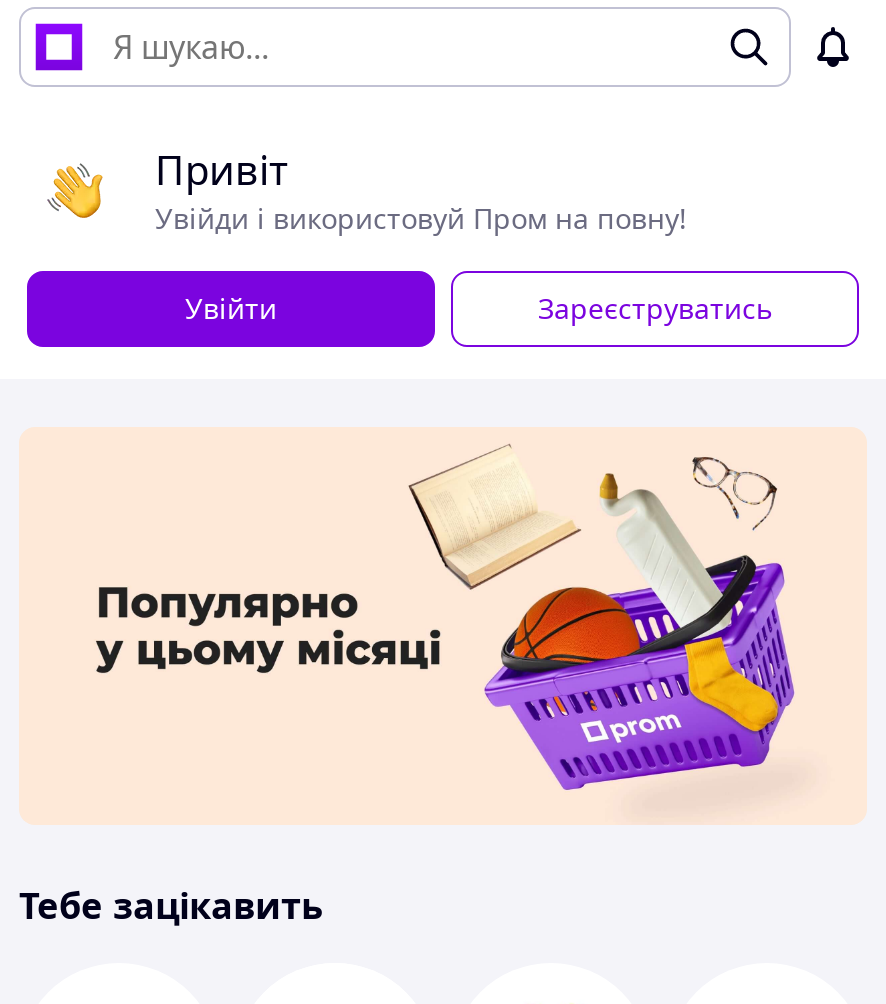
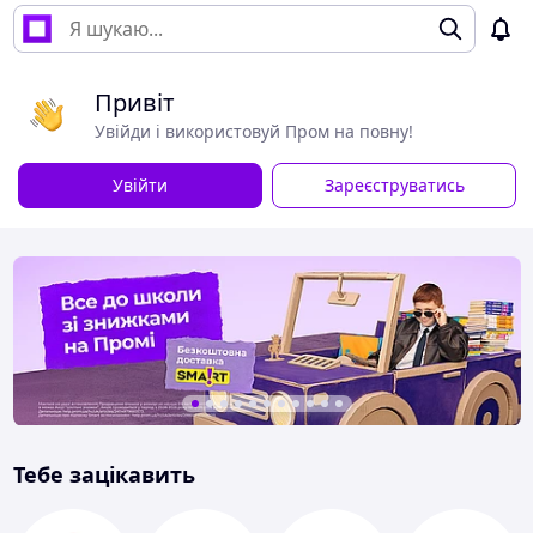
[21,429,865,823] [image] -> [12,256,522,426] [image]

